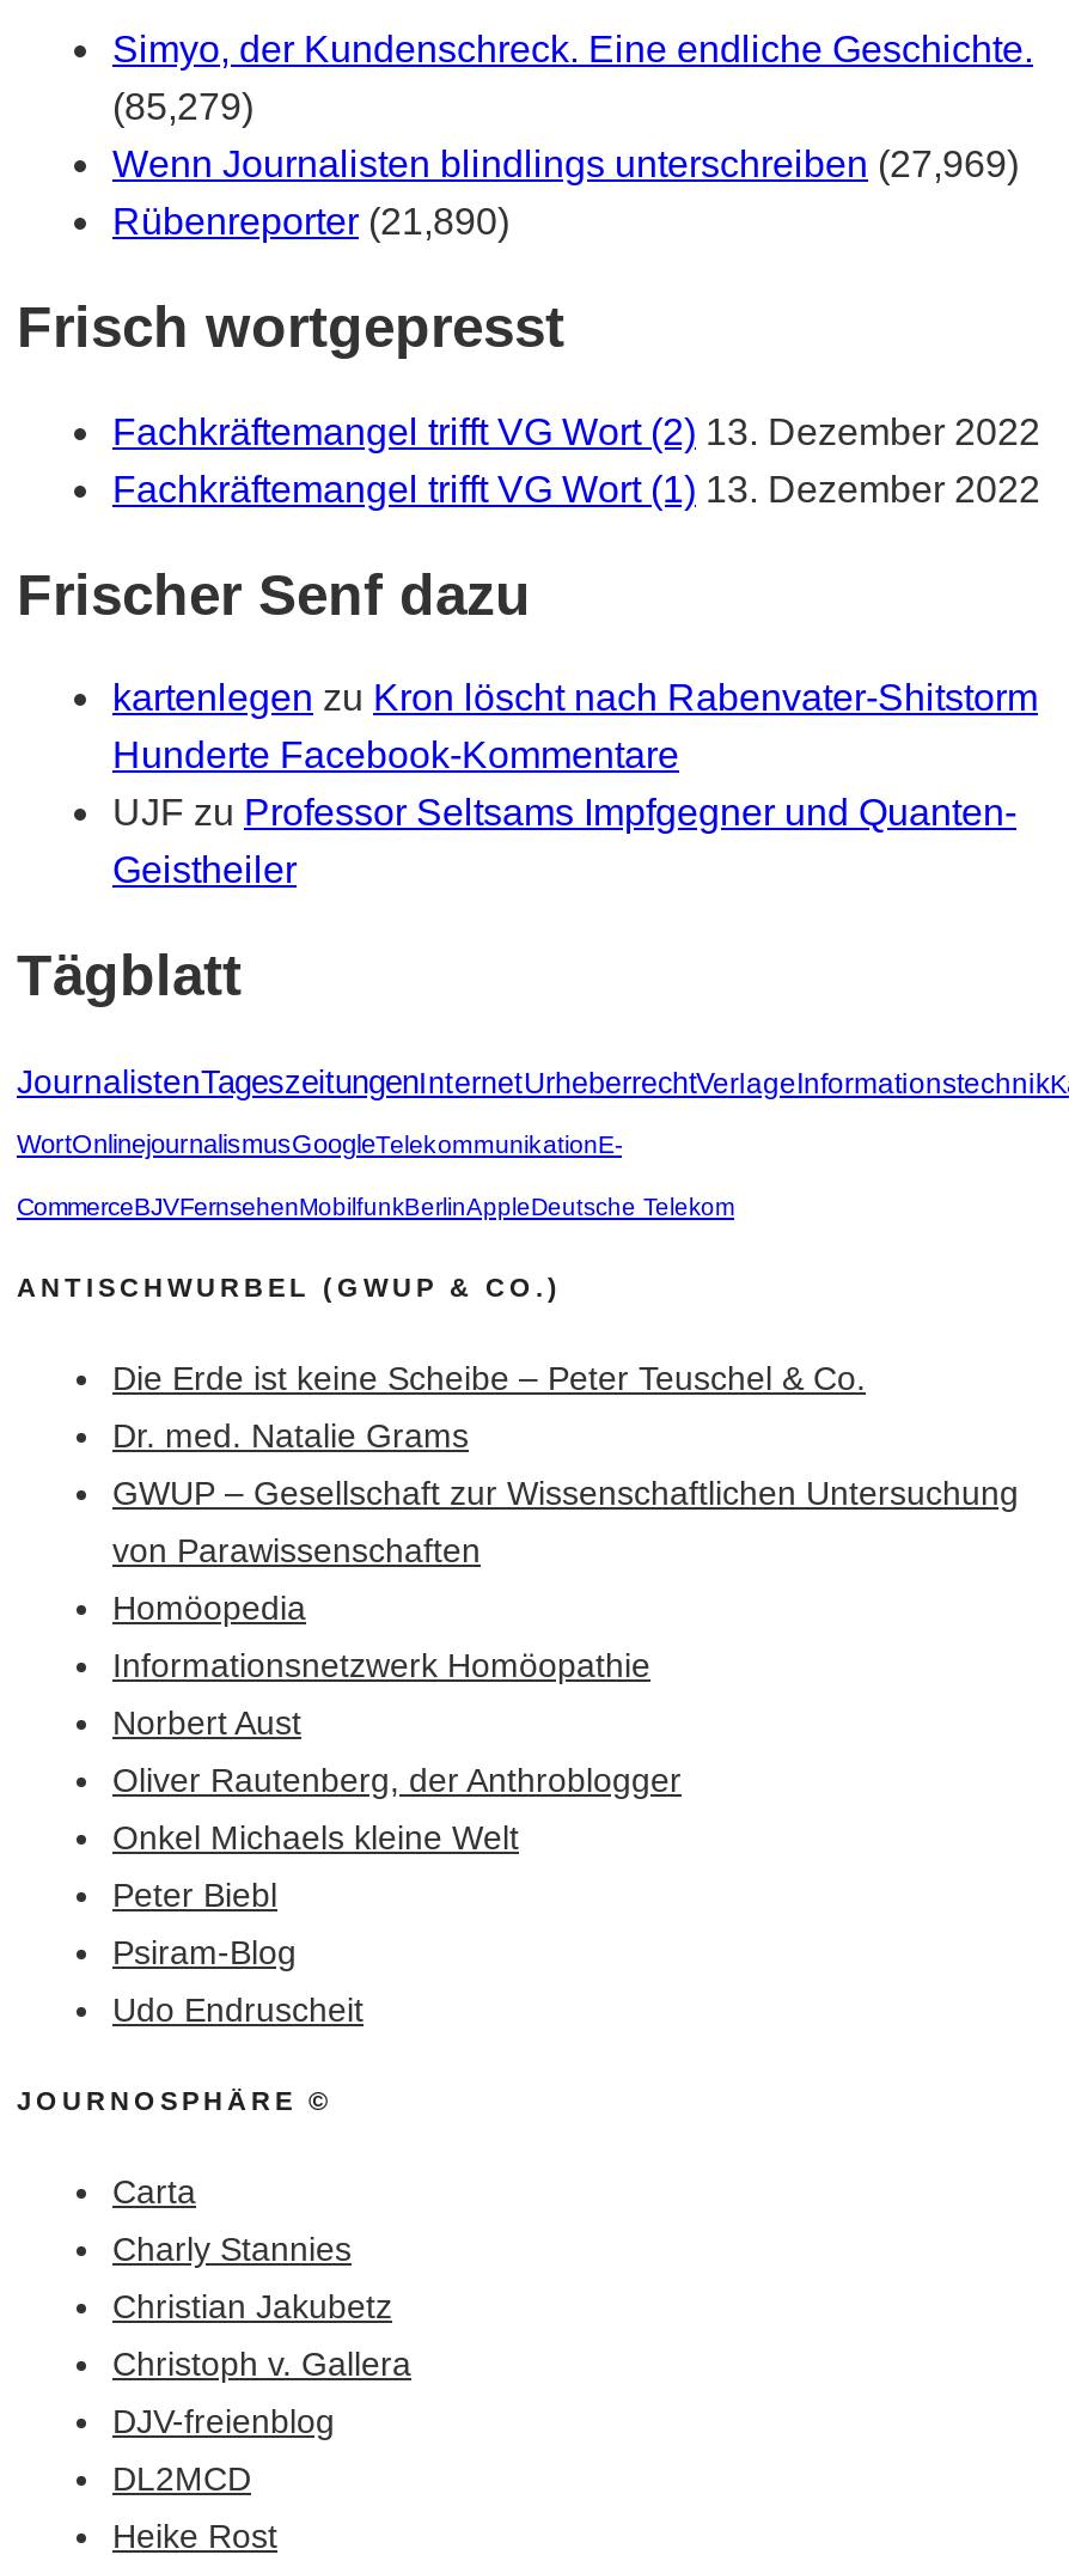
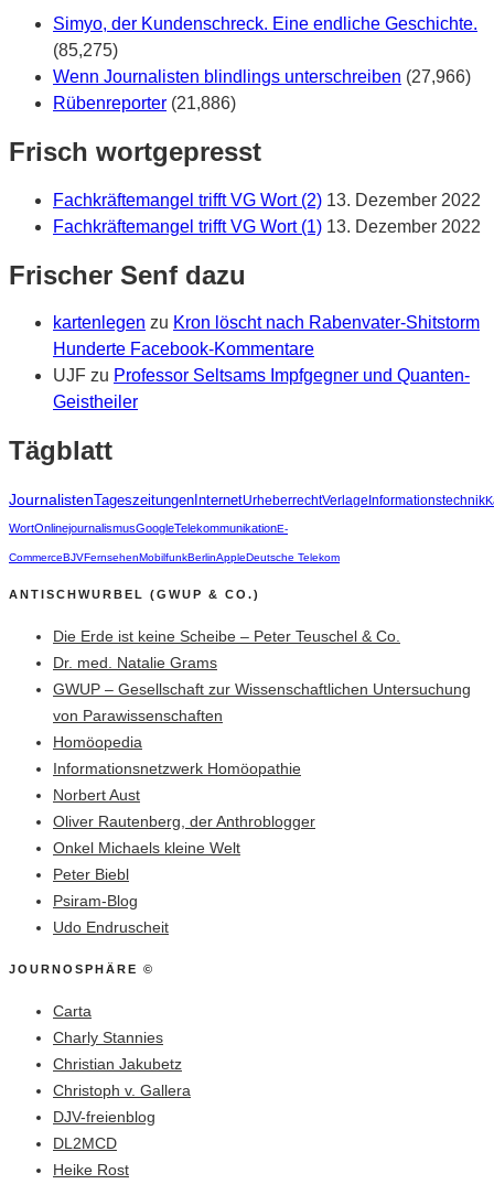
[112,86,253,126] (85,279) -> [53,41,118,59] (85,275)
[112,143,1019,184] Wenn Journalisten blindlings unterschreiben (27,969) -> [53,67,471,86] Wenn Journalisten blindlings unterschreiben (27,966)
[112,200,509,241] Rübenreporter (21,890) -> [53,93,236,112] Rübenreporter (21,886)

